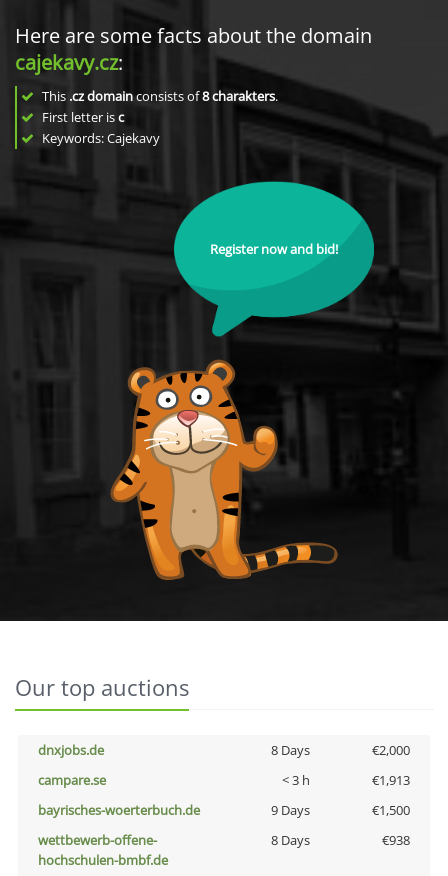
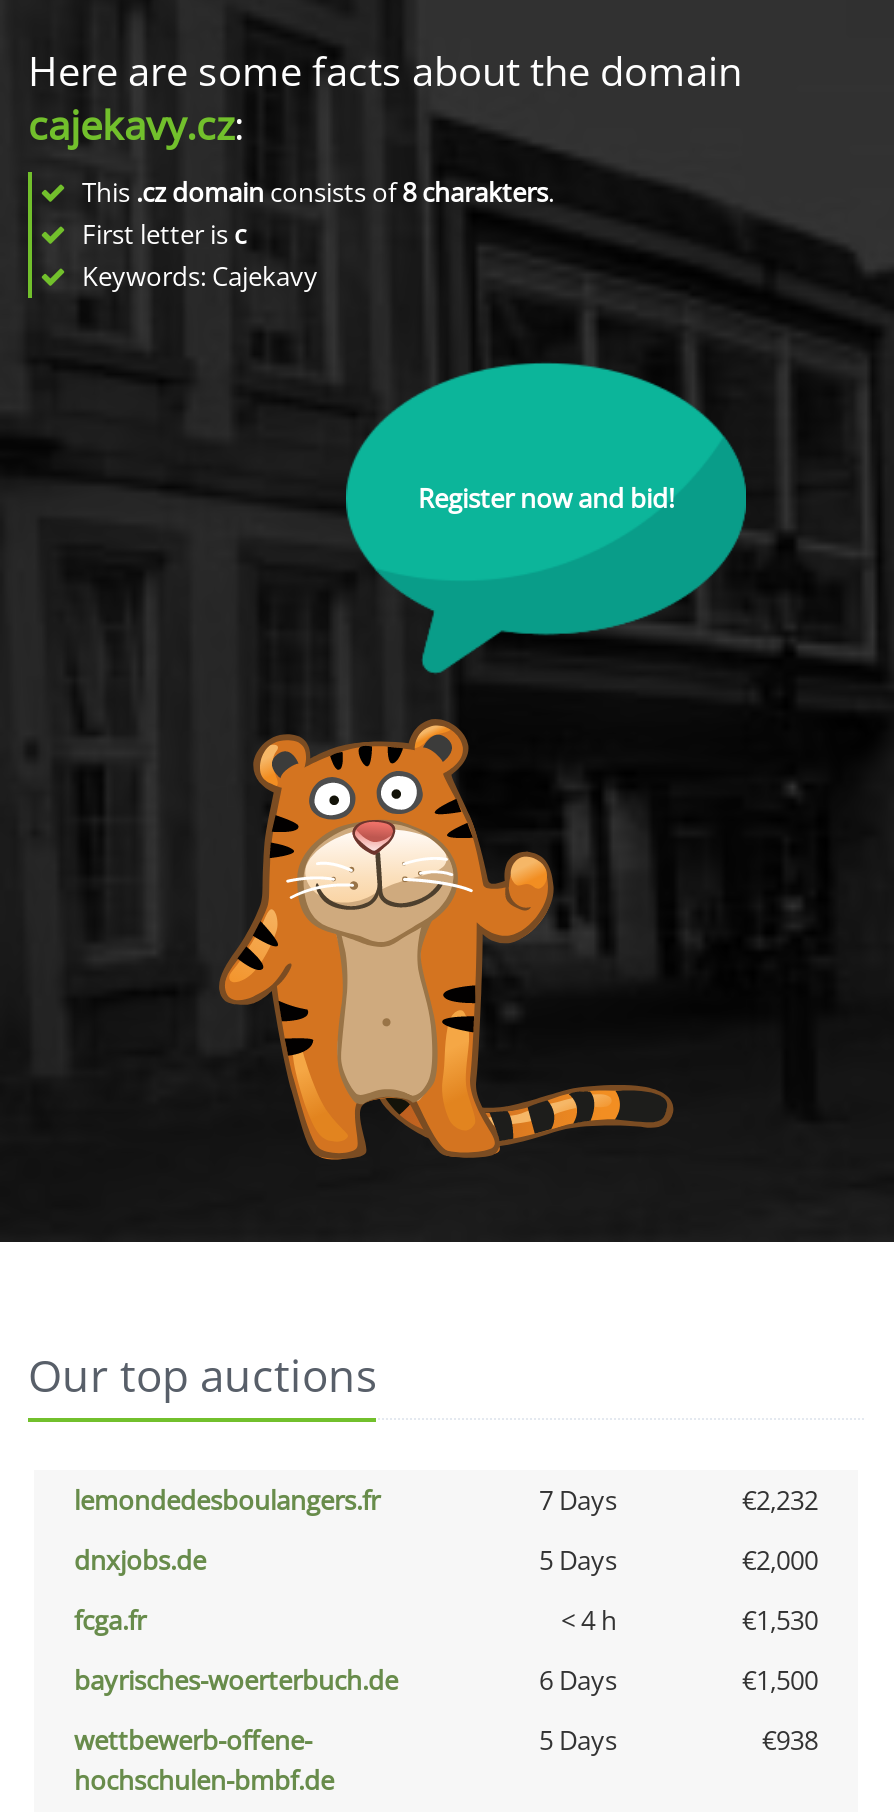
none -> [74,1482,818,1518] lemondedesboulangers.fr | 7 Days | €2,232
[270,741,309,759] 8 Days -> [539,1542,617,1578] 5 Days
[38,771,410,789] campare.se | < 3 h | €1,913 -> [74,1602,818,1638] fcga.fr | < 4 h | €1,530
[270,801,309,819] 9 Days -> [539,1662,617,1698] 6 Days
[270,831,309,849] 8 Days -> [539,1722,617,1758] 5 Days

